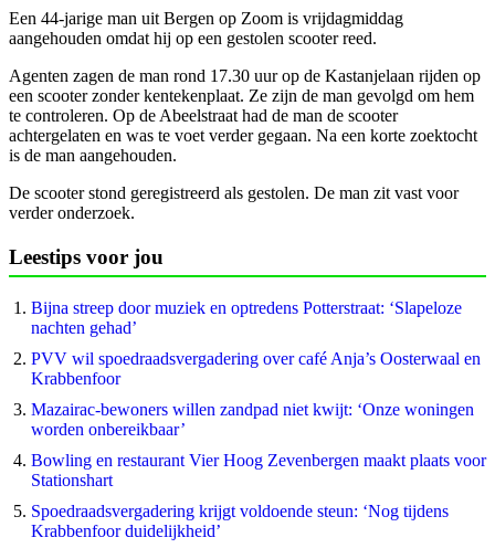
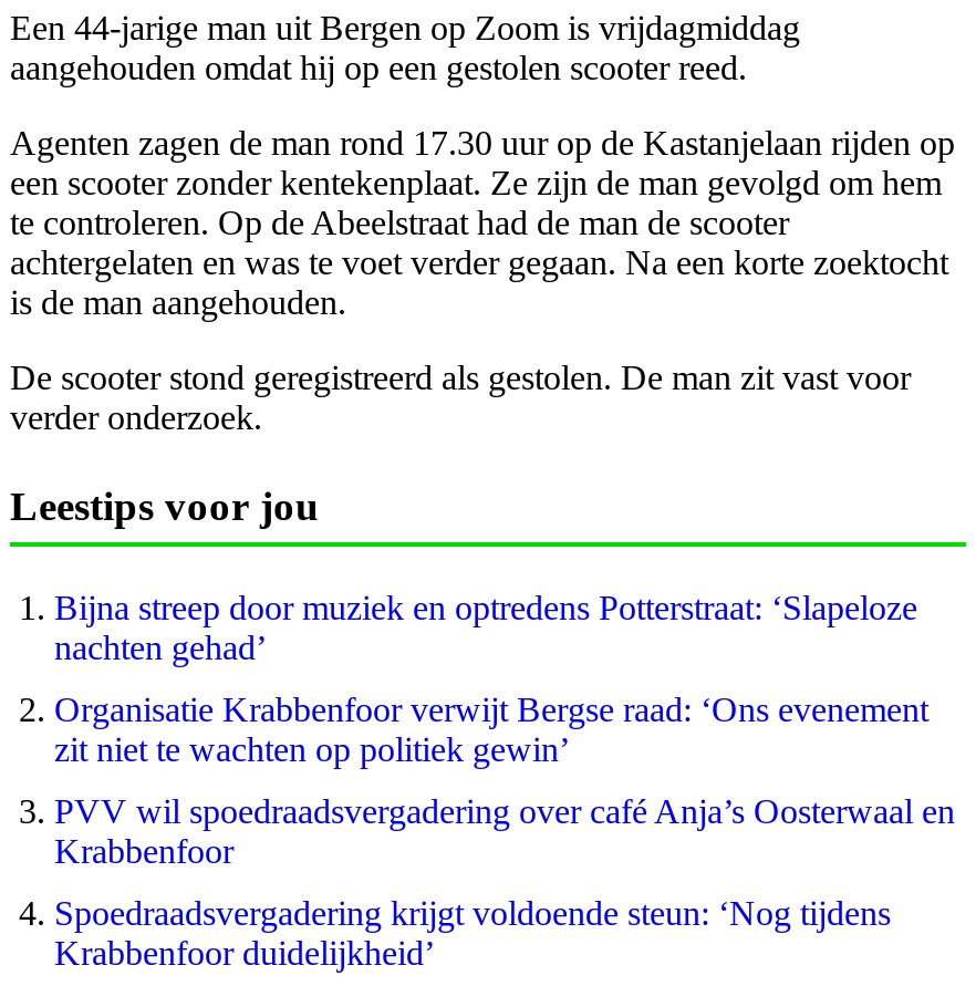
none -> [54,691,928,768] Organisatie Krabbenfoor verwijt Bergse raad: ‘Ons evenement | zit niet te wachten op politiek gewin’
moved [31,349,481,388] -> [54,793,955,870]: PVV wil spoedraadsvergadering over café Anja’s Oosterwaal en | Krabbenfoor
[31,400,486,490] Mazairac-bewoners willen zandpad niet kwijt: ‘Onze woningen | worden onbereikbaar’ | Bowling en restaurant Vier Hoog Zevenbergen maakt plaats voor | Stationshart -> none

